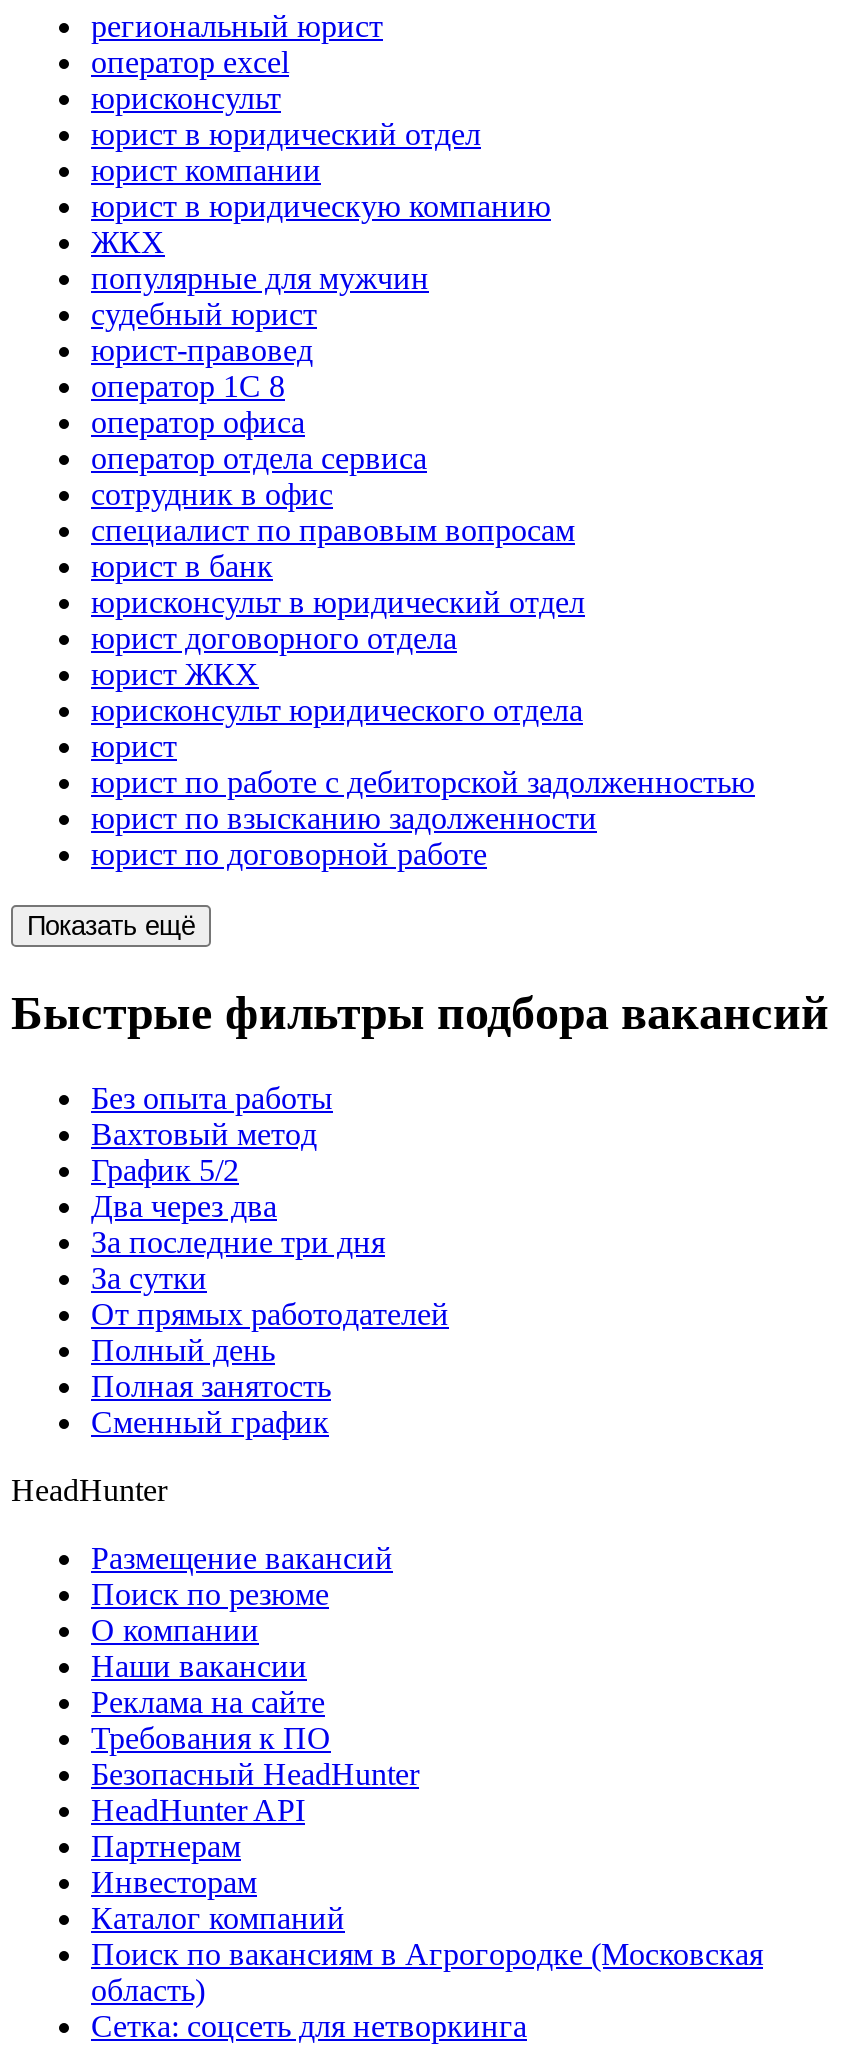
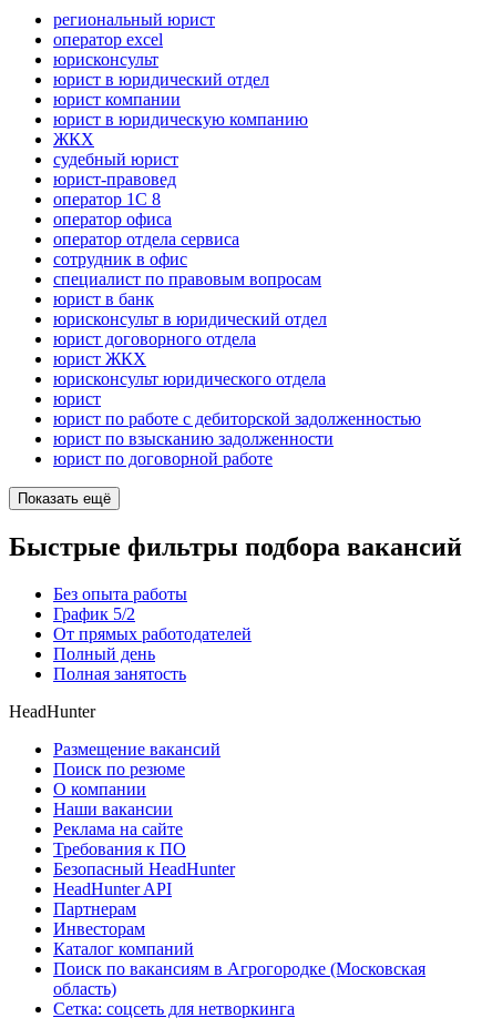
[91,261,429,295] популярные для мужчин -> none
[91,1117,317,1151] Вахтовый метод -> none
[91,1189,385,1295] Два через два | За последние три дня | За сутки -> none
[91,1405,329,1439] Сменный график -> none

